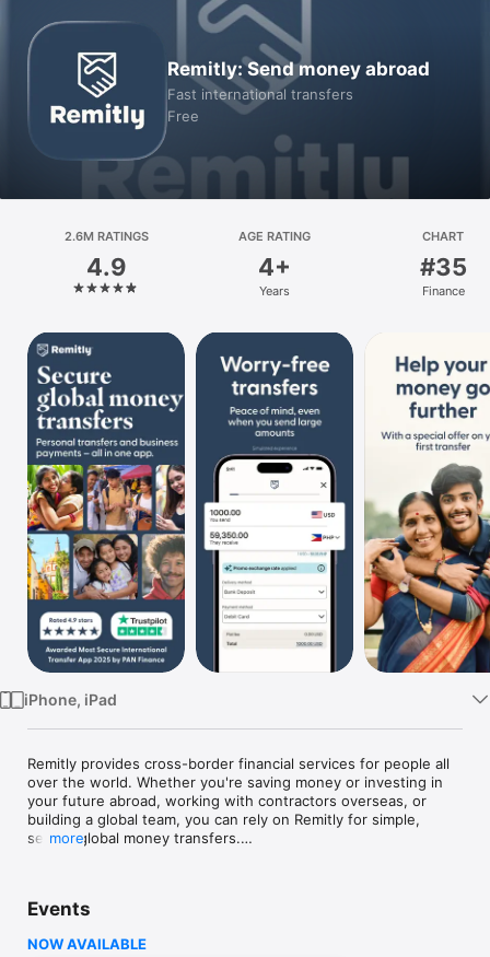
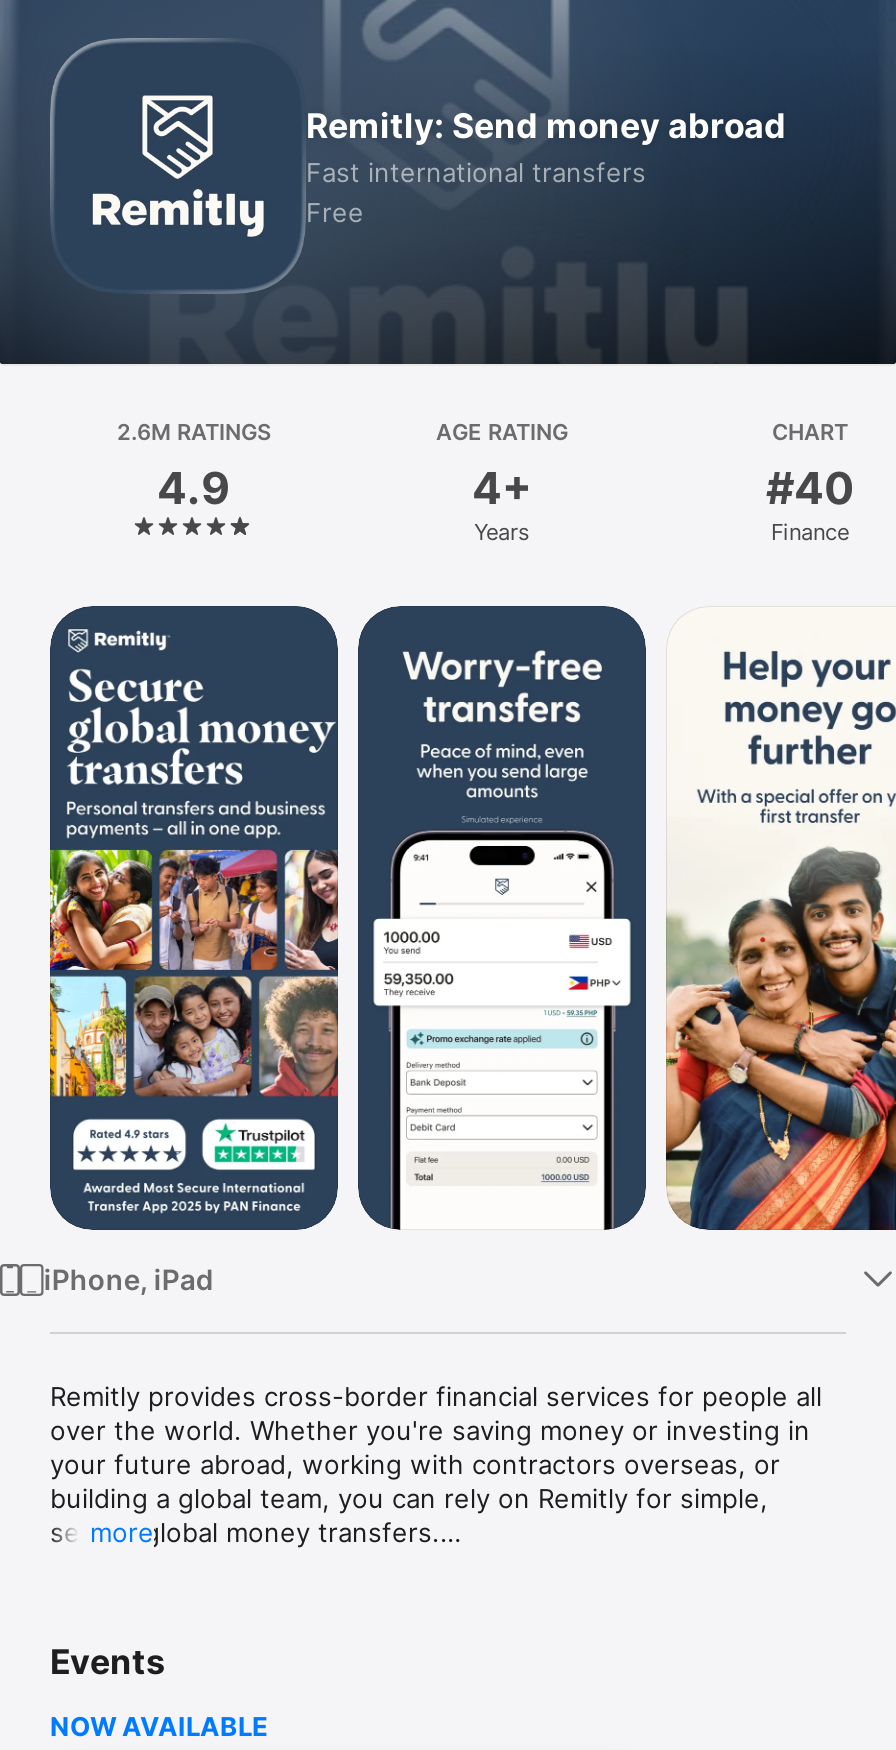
[419,253,466,281] #35 -> [766,462,854,514] #40

